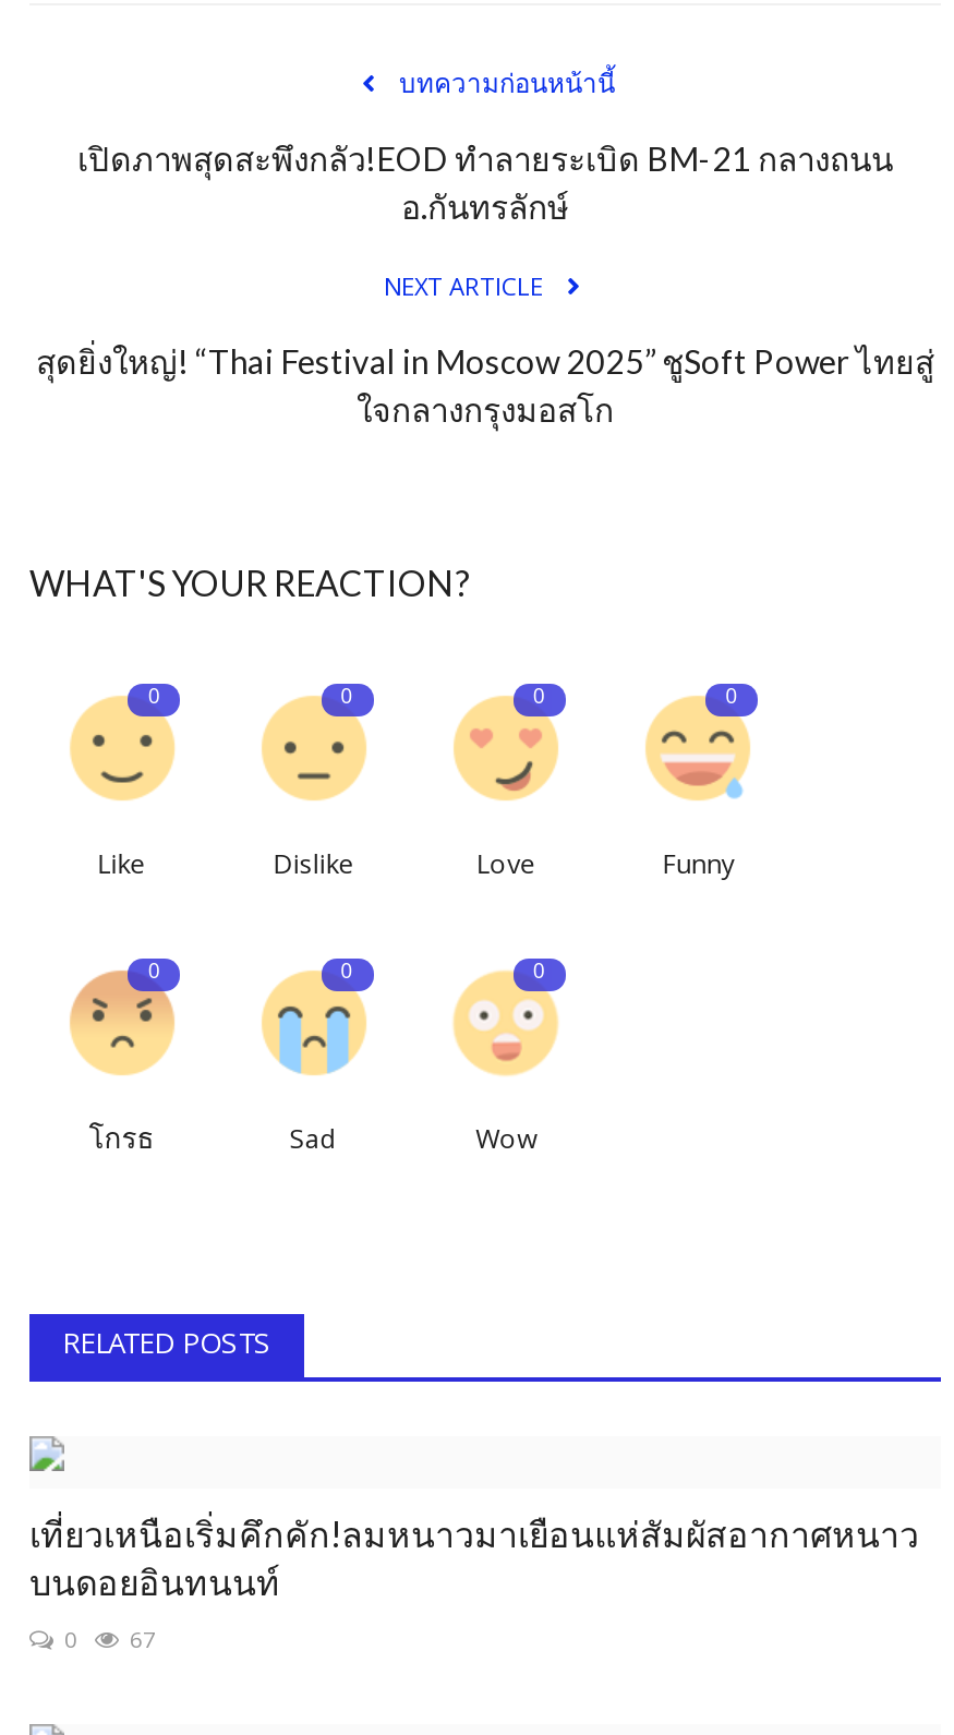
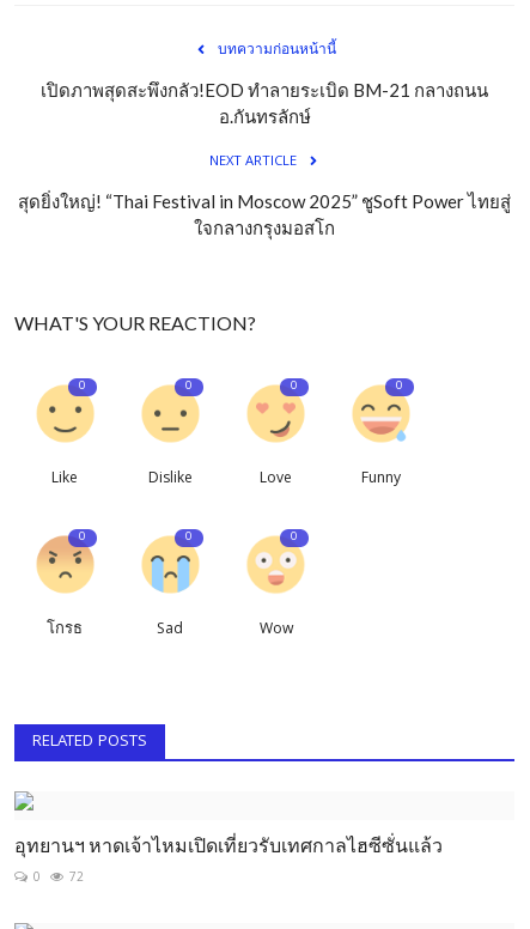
[29,1512,919,1602] เที่ยวเหนือเริ่มคึกคัก!ลมหนาวมาเยือนแห่สัมผัสอากาศหนาว | บนดอยอินทนนท์ -> [14,833,443,856] อุทยานฯ หาดเจ้าไหมเปิดเที่ยวรับเทศกาลไฮซีซั่นแล้ว
[64,1623,156,1663] 0 67 -> [33,868,84,889] 0 72

